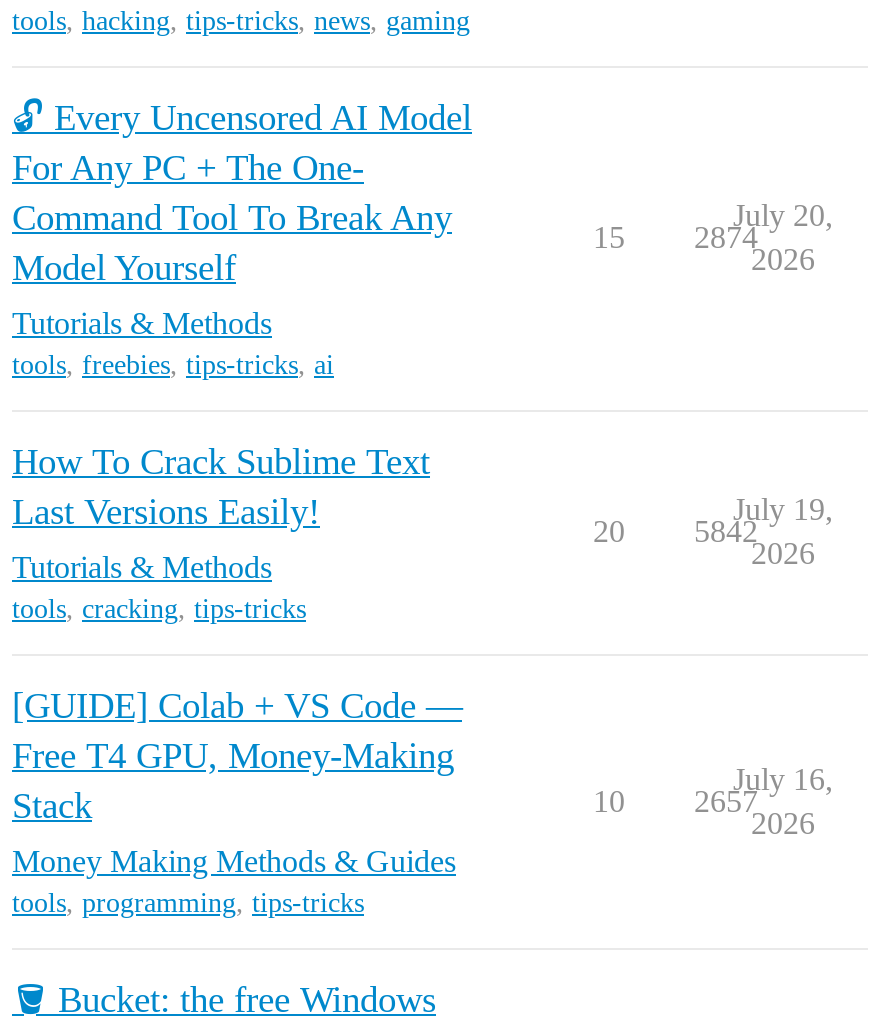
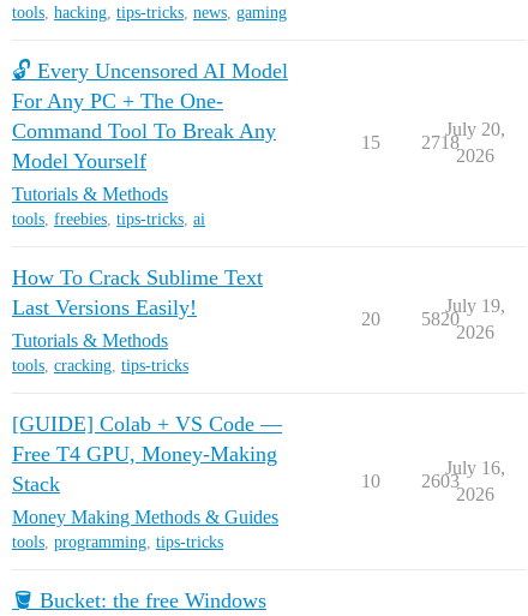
[694,220,758,254] 2874 -> [421,132,460,152] 2718
[694,514,758,548] 5842 -> [421,309,460,329] 5820
[694,784,758,818] 2657 -> [421,471,460,491] 2603

